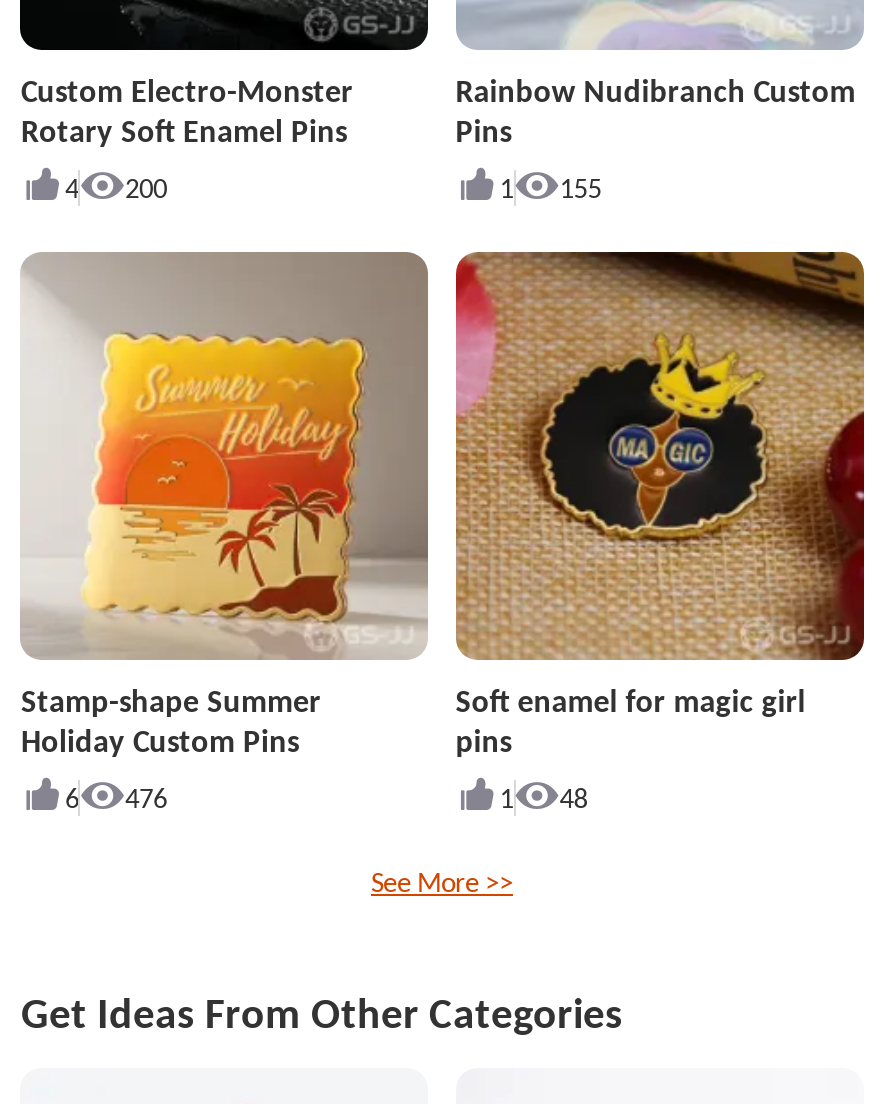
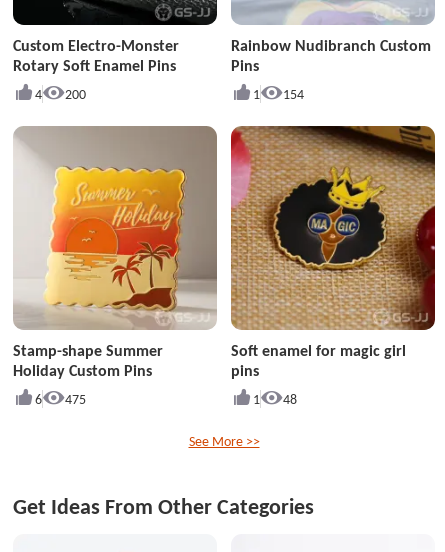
[499,170,601,206] 1 155 -> [253,85,304,103] 1 154
[65,779,167,815] 6 476 -> [35,390,86,408] 6 475

